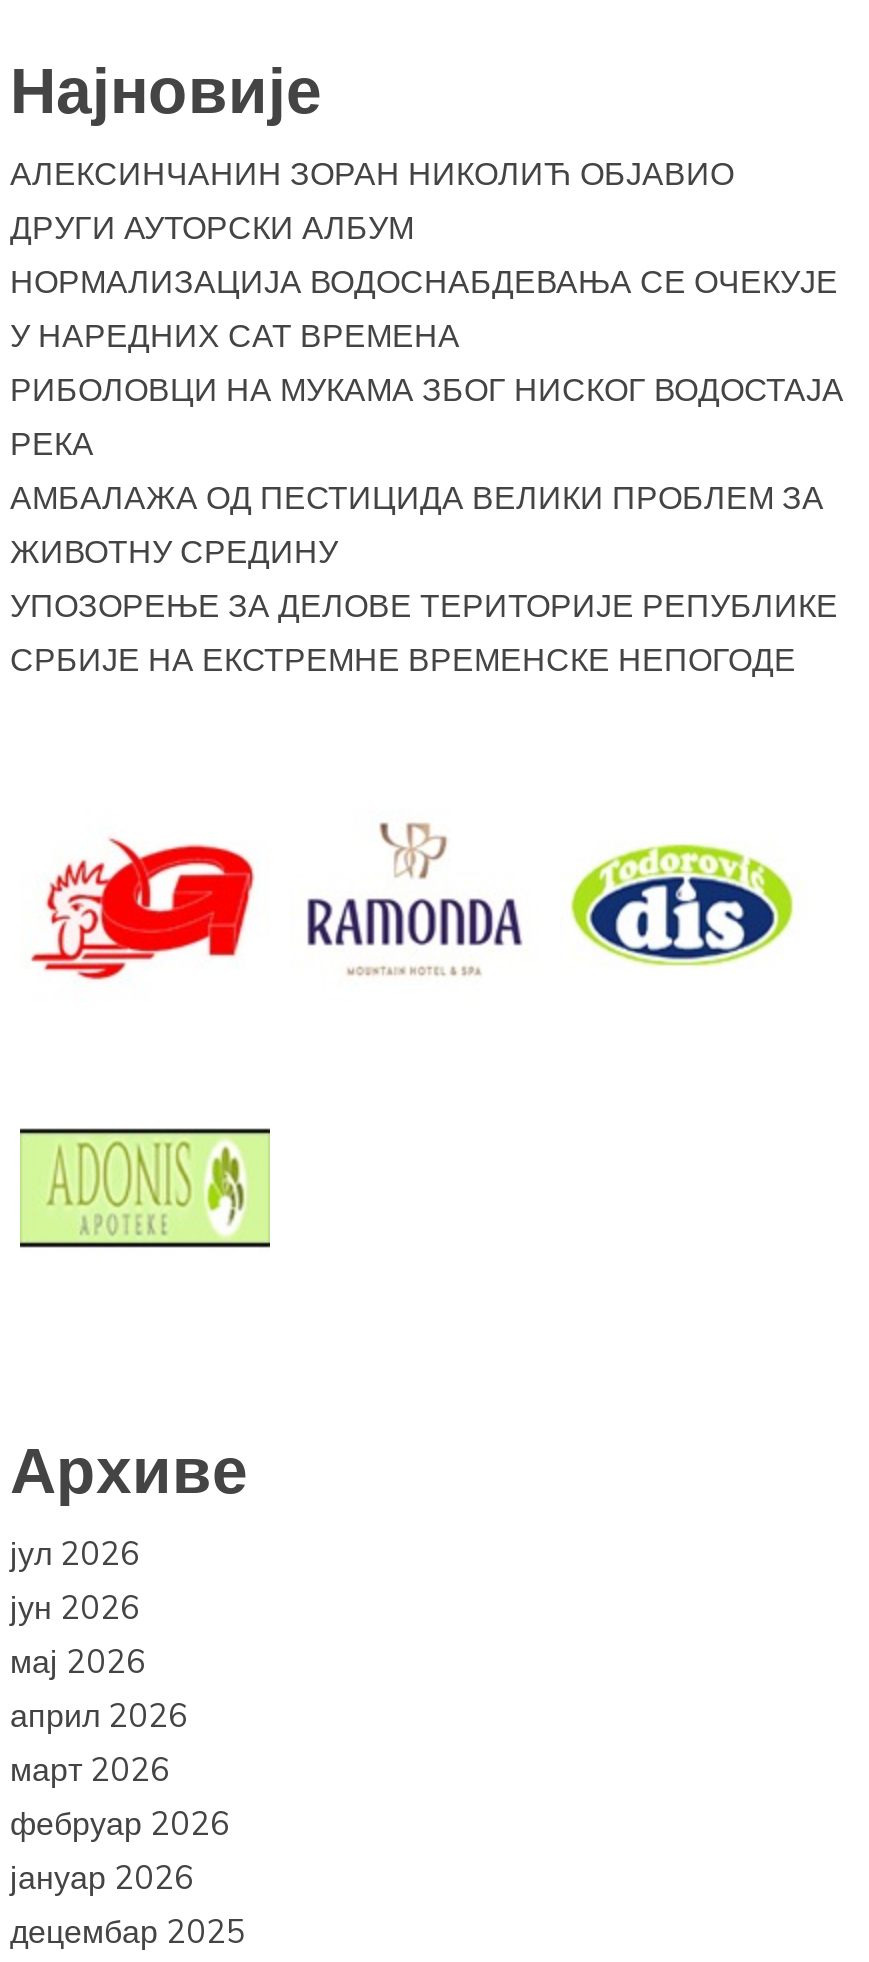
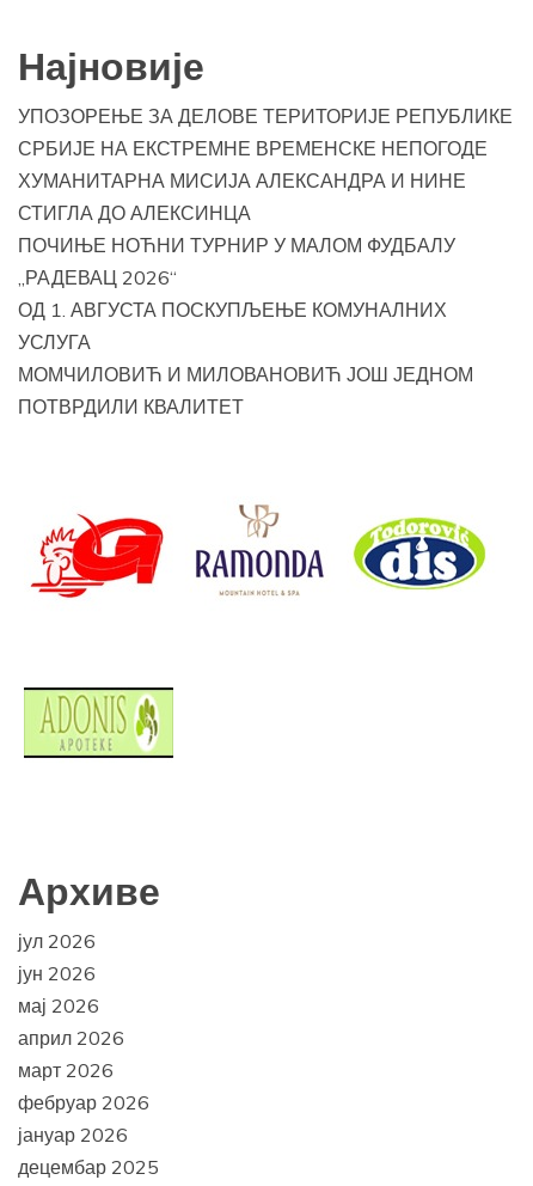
[10,153,844,571] АЛЕКСИНЧАНИН ЗОРАН НИКОЛИЋ ОБЈАВИО | ДРУГИ АУТОРСКИ АЛБУМ | НОРМАЛИЗАЦИЈА ВОДОСНАБДЕВАЊА СЕ ОЧЕКУЈЕ | У НАРЕДНИХ САТ ВРЕМЕНА | РИБОЛОВЦИ НА МУКАМА ЗБОГ НИСКОГ ВОДОСТАЈА | РЕКА | АМБАЛАЖА ОД ПЕСТИЦИДА ВЕЛИКИ ПРОБЛЕМ ЗА | ЖИВОТНУ СРЕДИНУ -> none
moved [10,585,838,679] -> [18,104,513,160]: УПОЗОРЕЊЕ ЗА ДЕЛОВЕ ТЕРИТОРИЈЕ РЕПУБЛИКЕ | СРБИЈЕ НА ЕКСТРЕМНЕ ВРЕМЕНСКЕ НЕПОГОДЕ
none -> [18,169,473,418] ХУМАНИТАРНА МИСИЈА АЛЕКСАНДРА И НИНЕ | СТИГЛА ДО АЛЕКСИНЦА | ПОЧИЊЕ НОЋНИ ТУРНИР У МАЛОМ ФУДБАЛУ | „РАДЕВАЦ 2026“ | ОД 1. АВГУСТА ПОСКУПЉЕЊЕ КОМУНАЛНИХ | УСЛУГА | МОМЧИЛОВИЋ И МИЛОВАНОВИЋ ЈОШ ЈЕДНОМ | ПОТВРДИЛИ КВАЛИТЕТ

